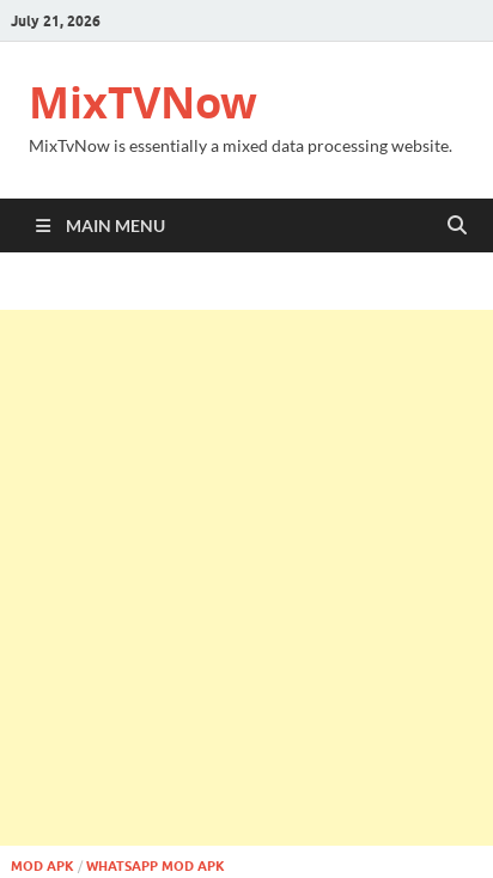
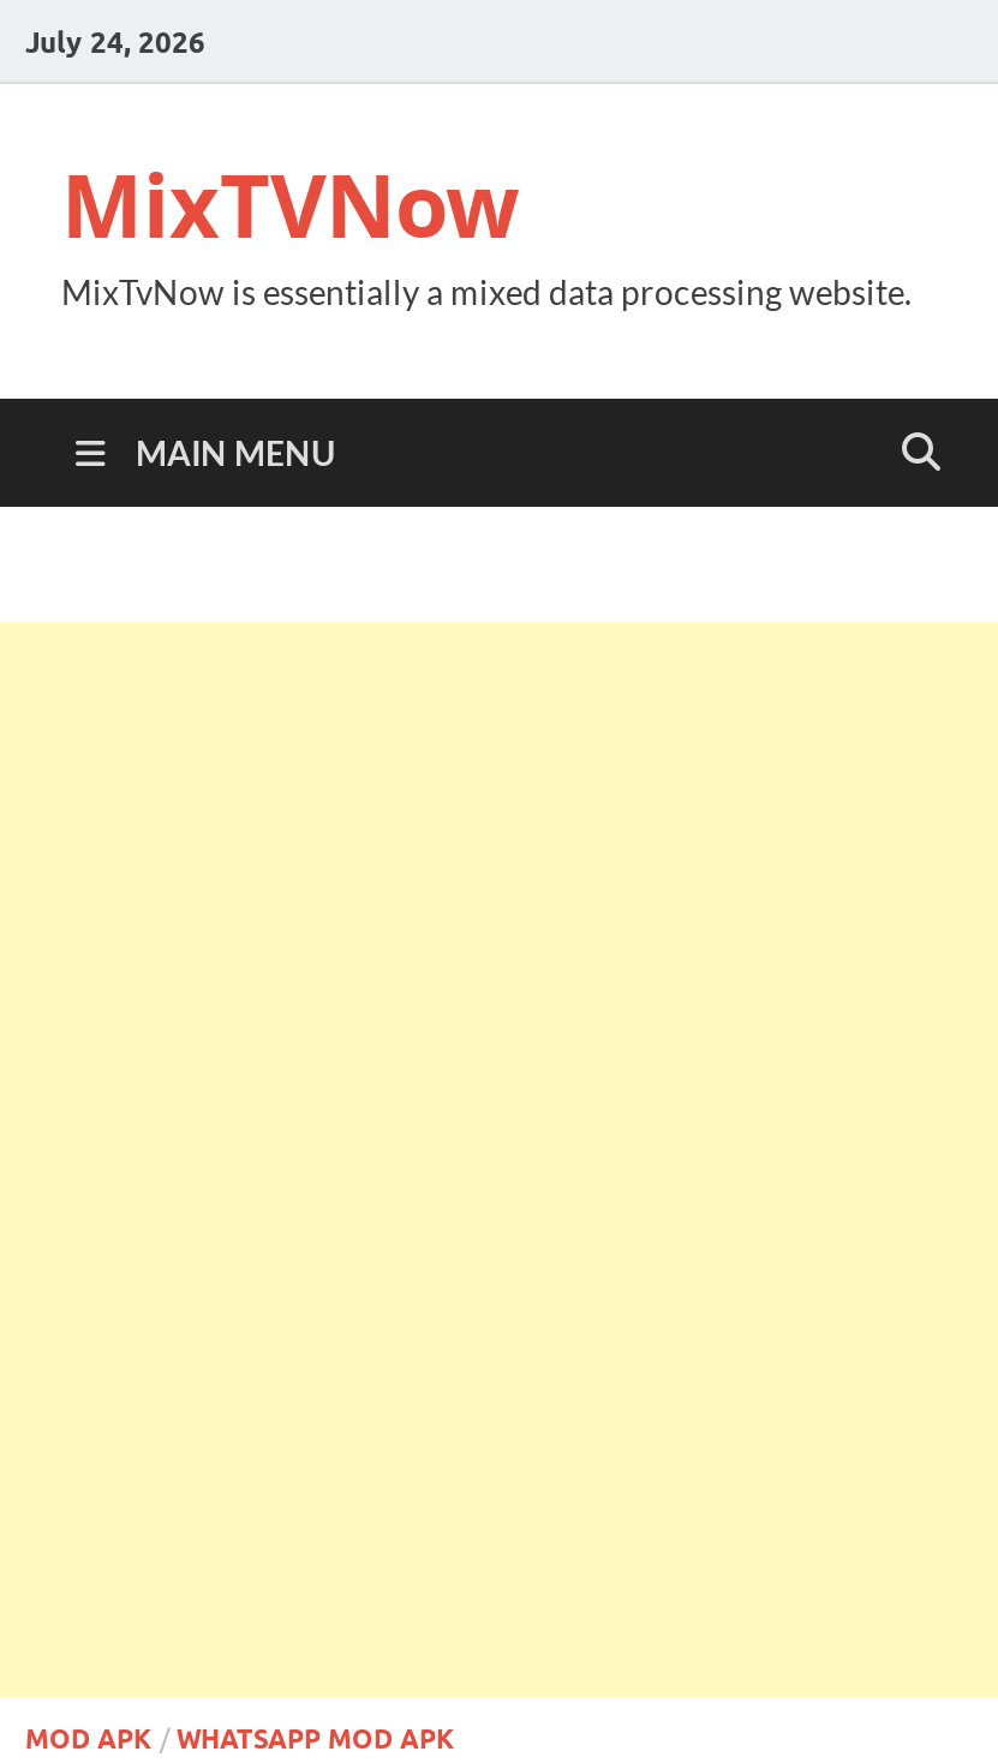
[11,11,101,29] July 21, 2026 -> [25,23,205,59] July 24, 2026

